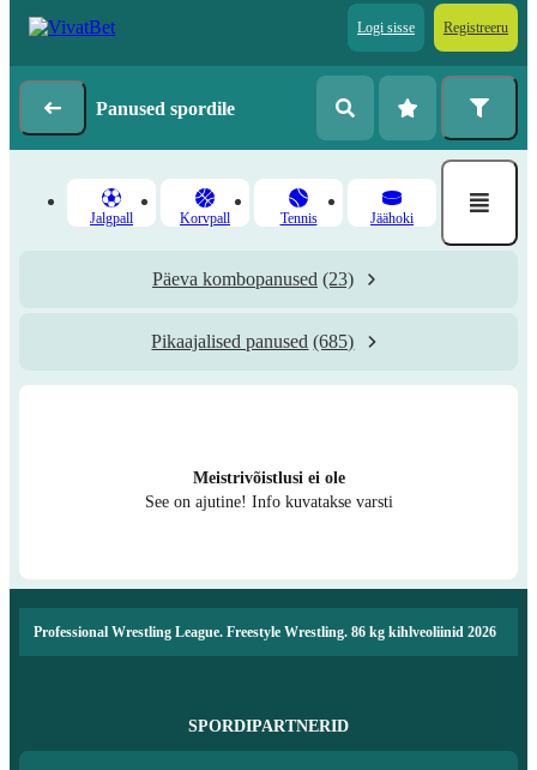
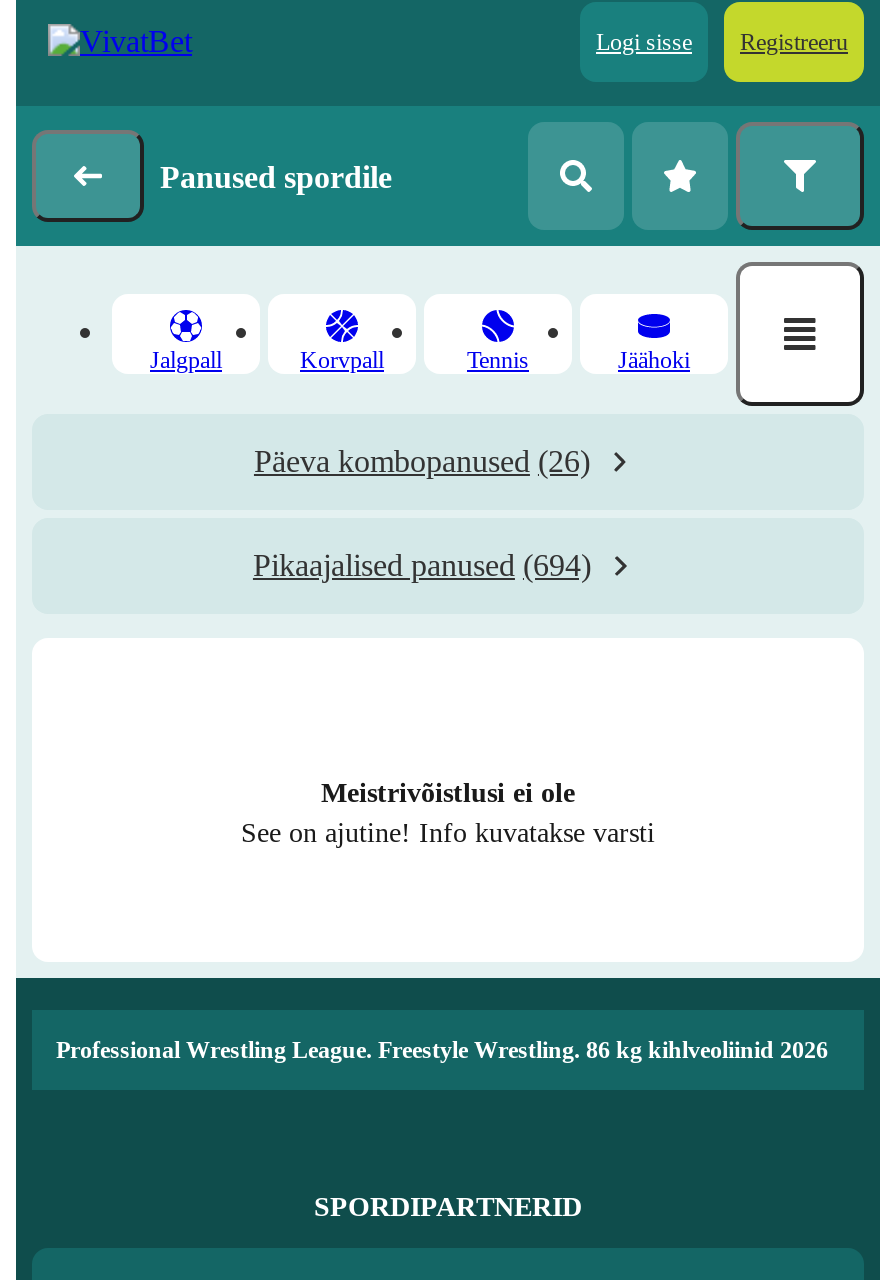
[152,269,354,289] Päeva kombopanused (23) -> [254,444,590,478] Päeva kombopanused (26)
[152,331,354,351] Pikaajalised panused (685) -> [253,548,591,582] Pikaajalised panused (694)

